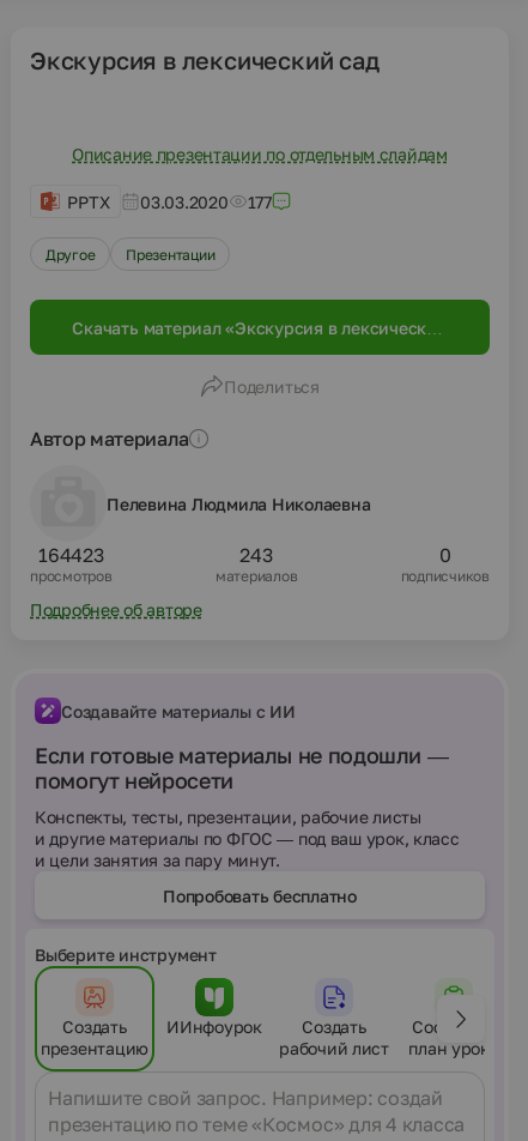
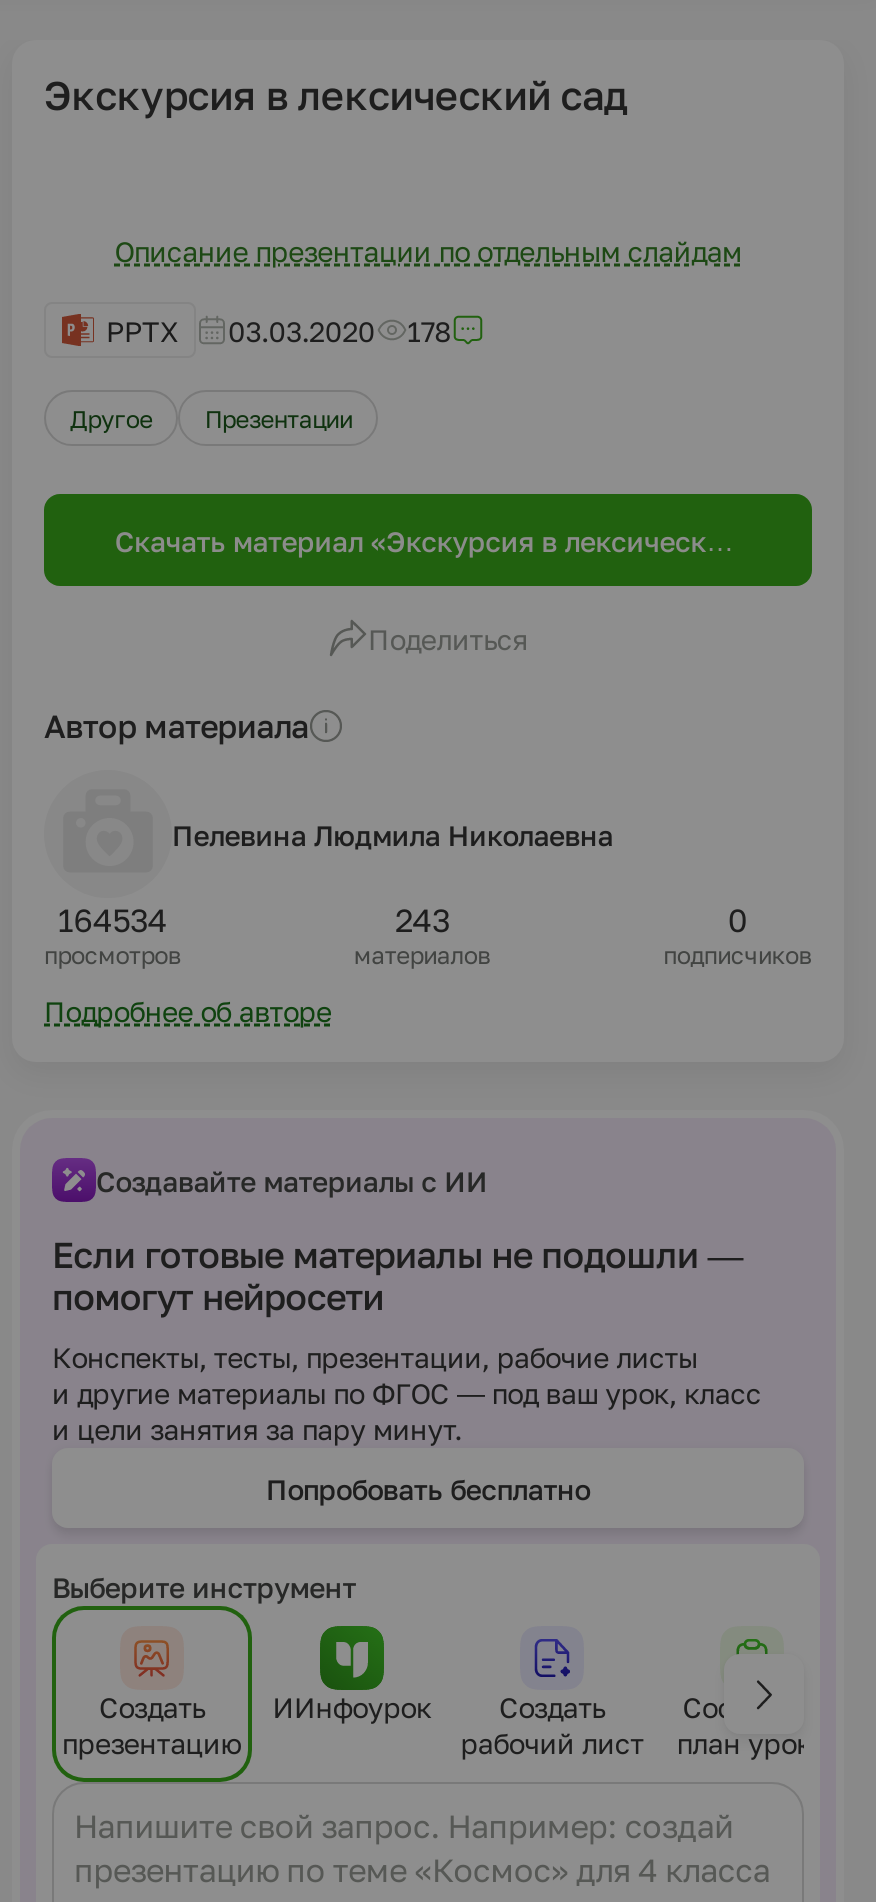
[67,191,272,212] PPTX 03.03.2020 177 -> [106,313,452,347] PPTX 03.03.2020 178
[38,543,104,567] 164423 -> [58,900,167,940] 164534

